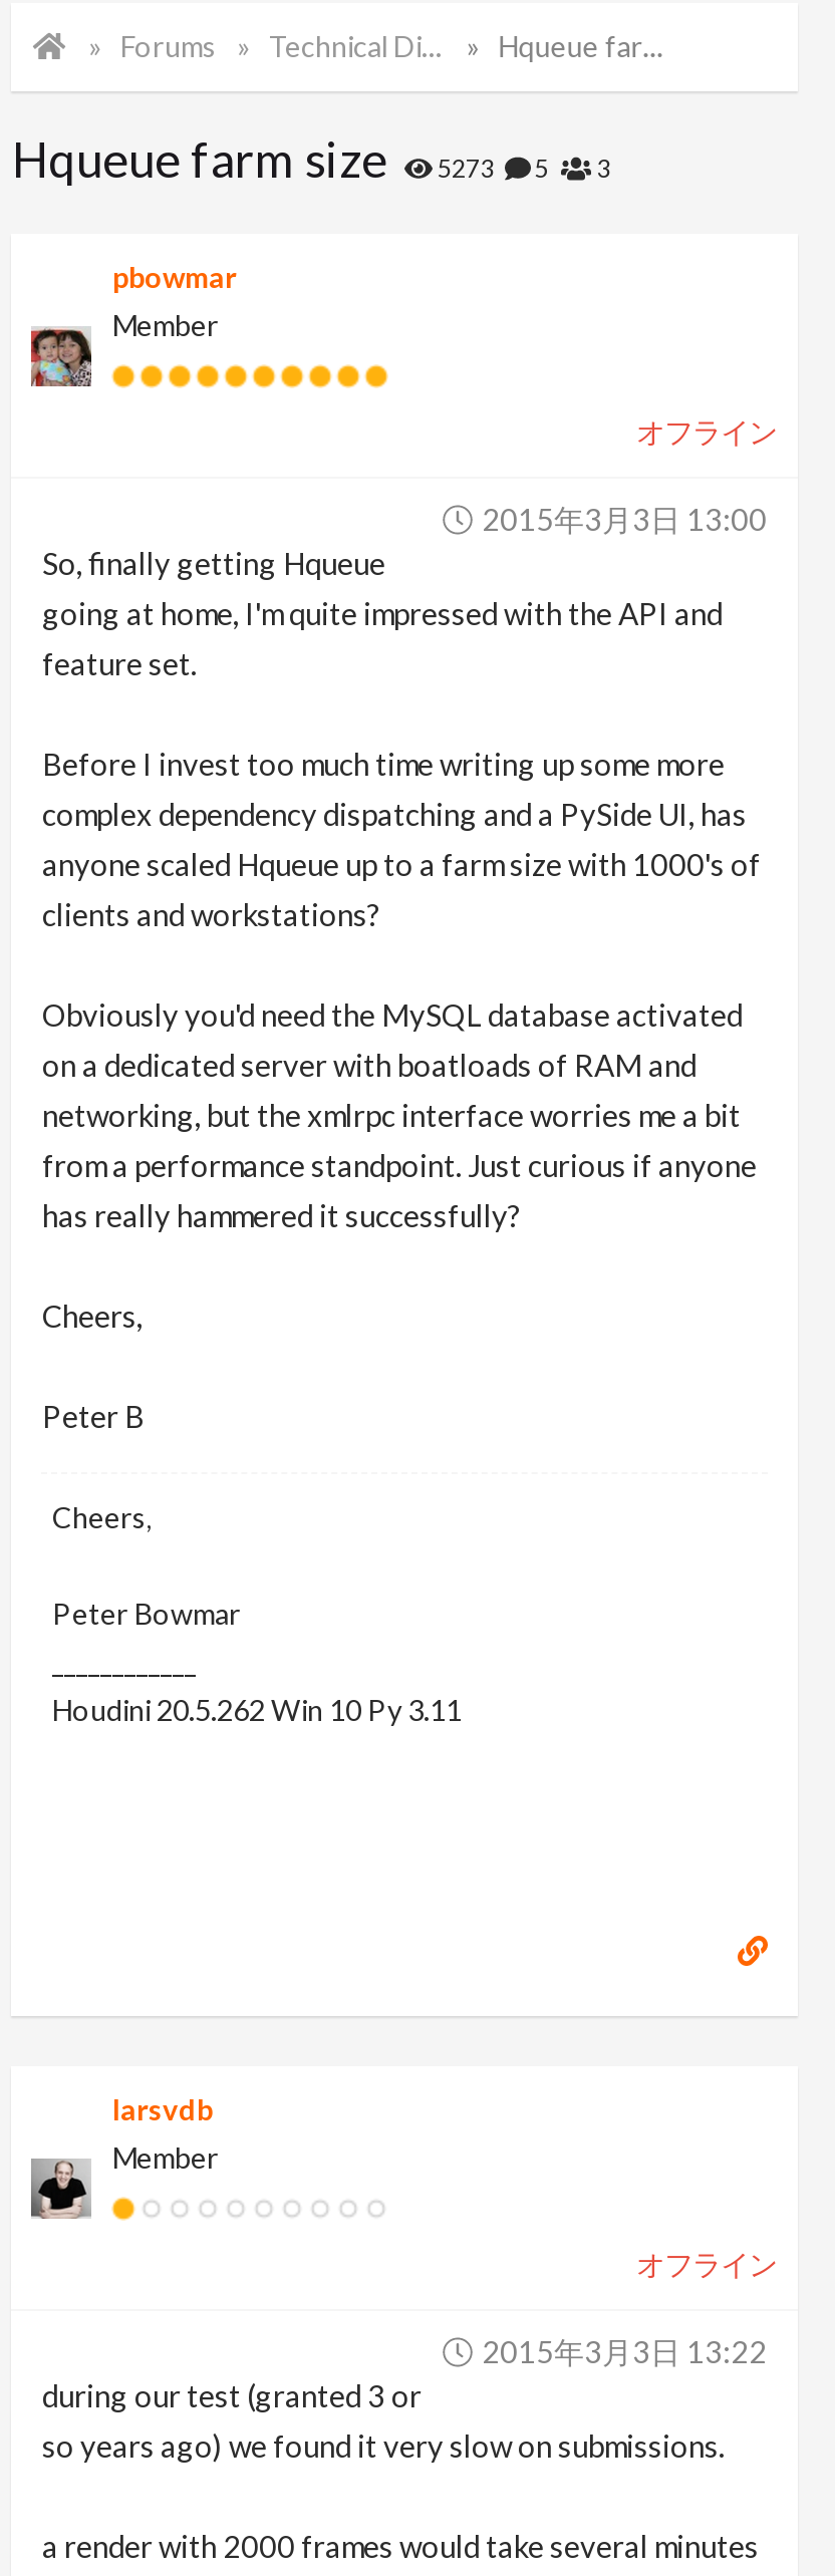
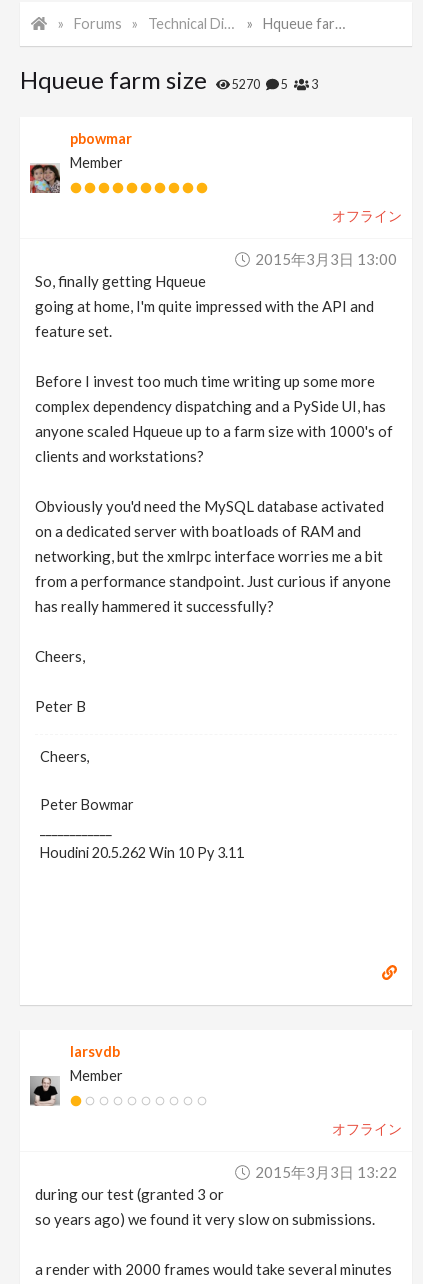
[433,154,506,184] 5273 -> [230,77,266,92] 5270

